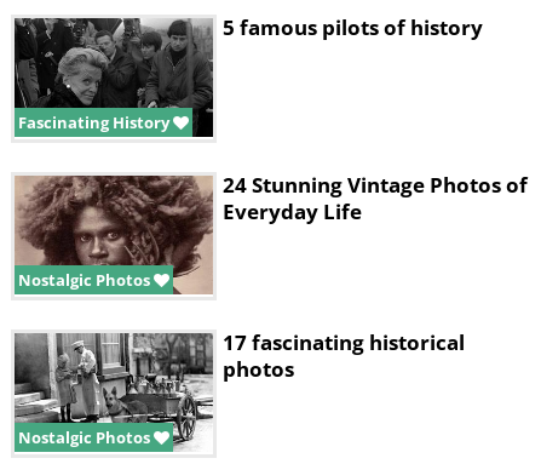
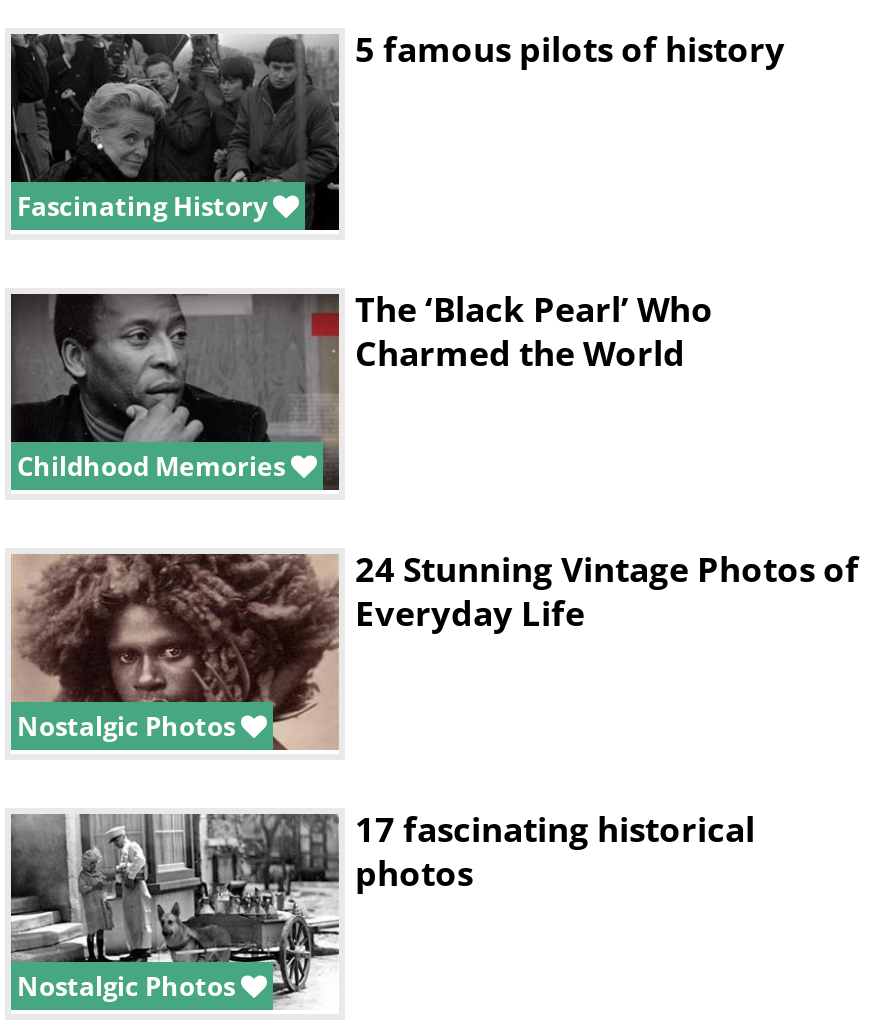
none -> [11,294,339,490] [image] | Childhood Memories
none -> [355,286,713,376] The ‘Black Pearl’ Who | Charmed the World

